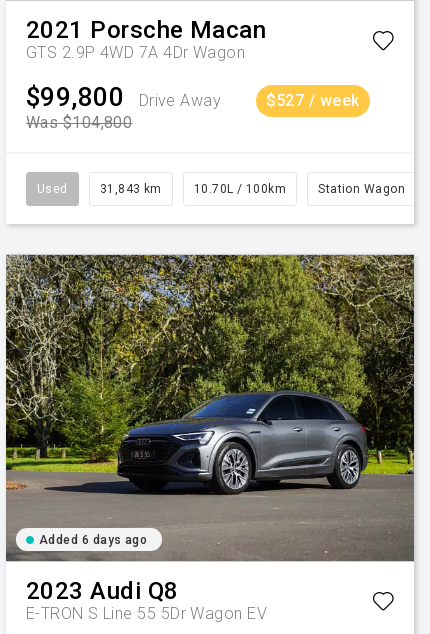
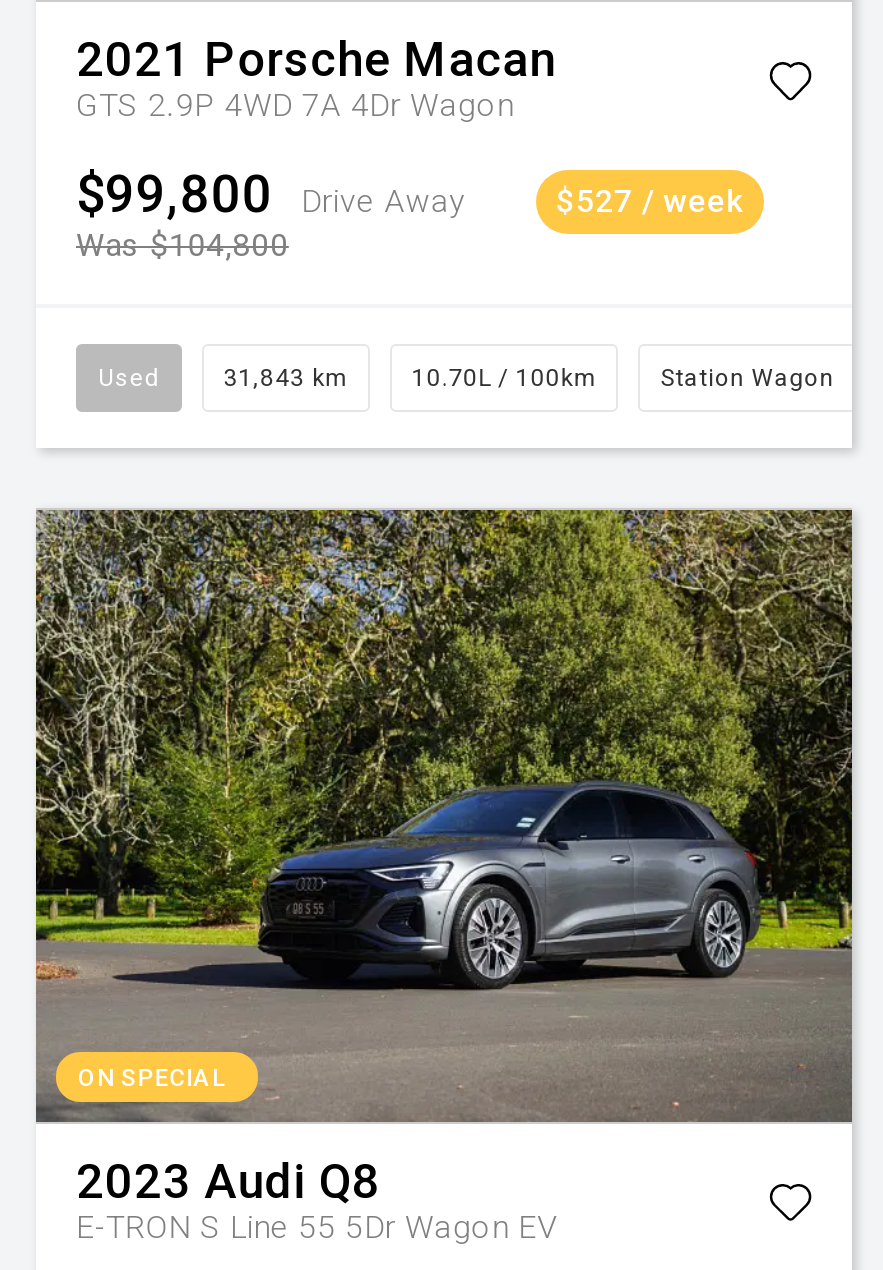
[39,533,147,547] Added 6 days ago -> [78,1063,225,1091] ON SPECIAL

